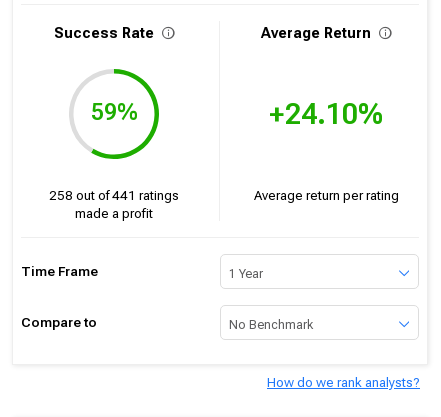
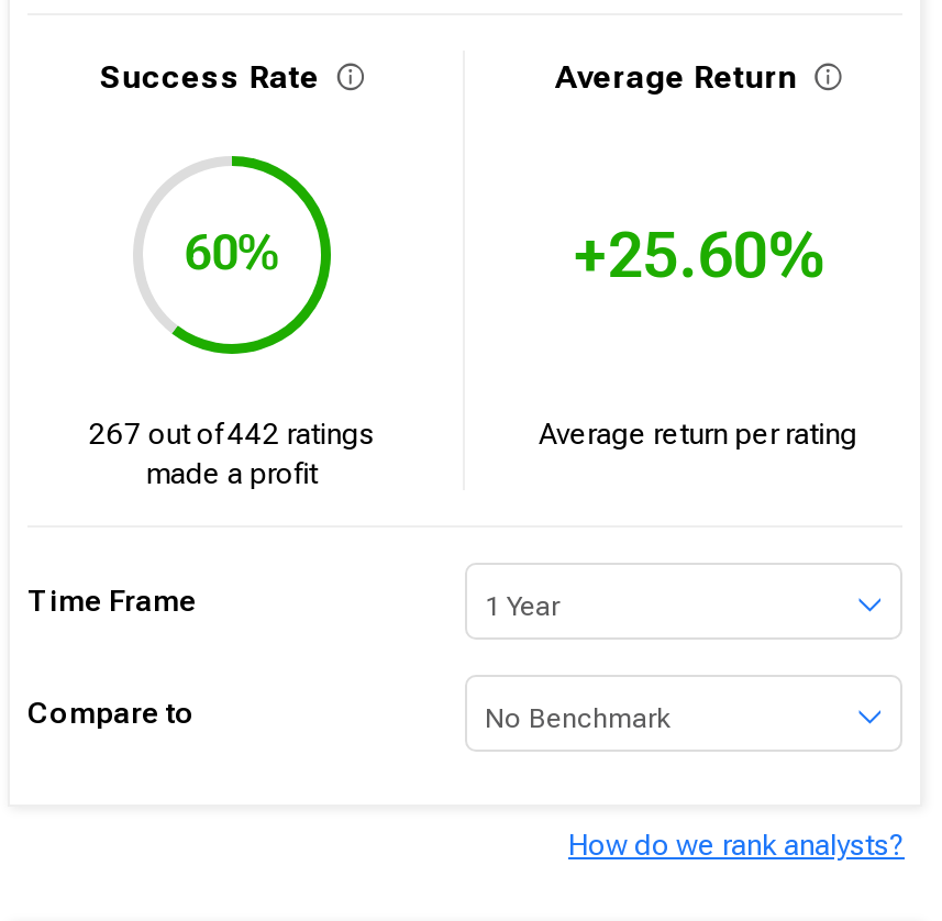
[90,99,137,126] 59% -> [185,223,278,281] 60%
[269,97,383,131] +24.10% -> [573,218,824,292] +25.60%
[49,188,179,203] 258 out of 441 ratings -> [89,417,374,450] 267 out of 442 ratings

